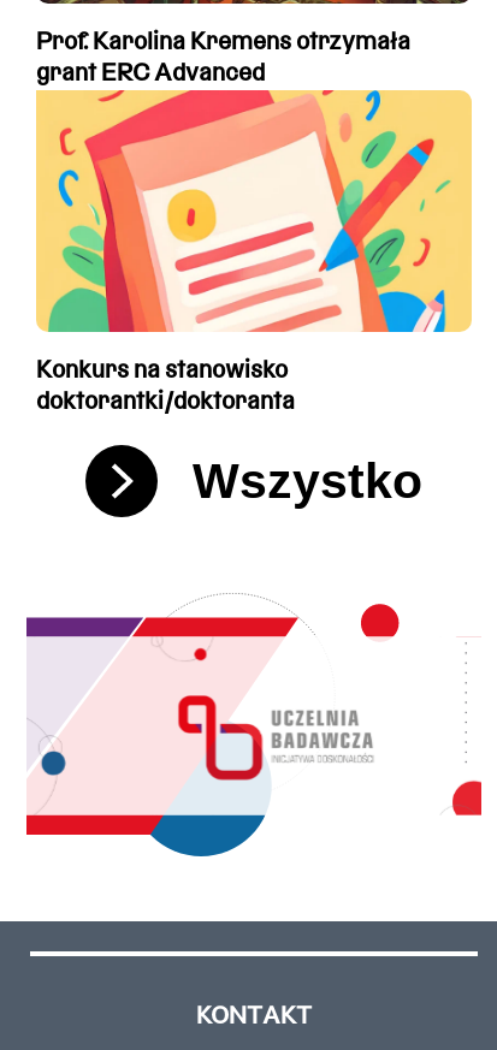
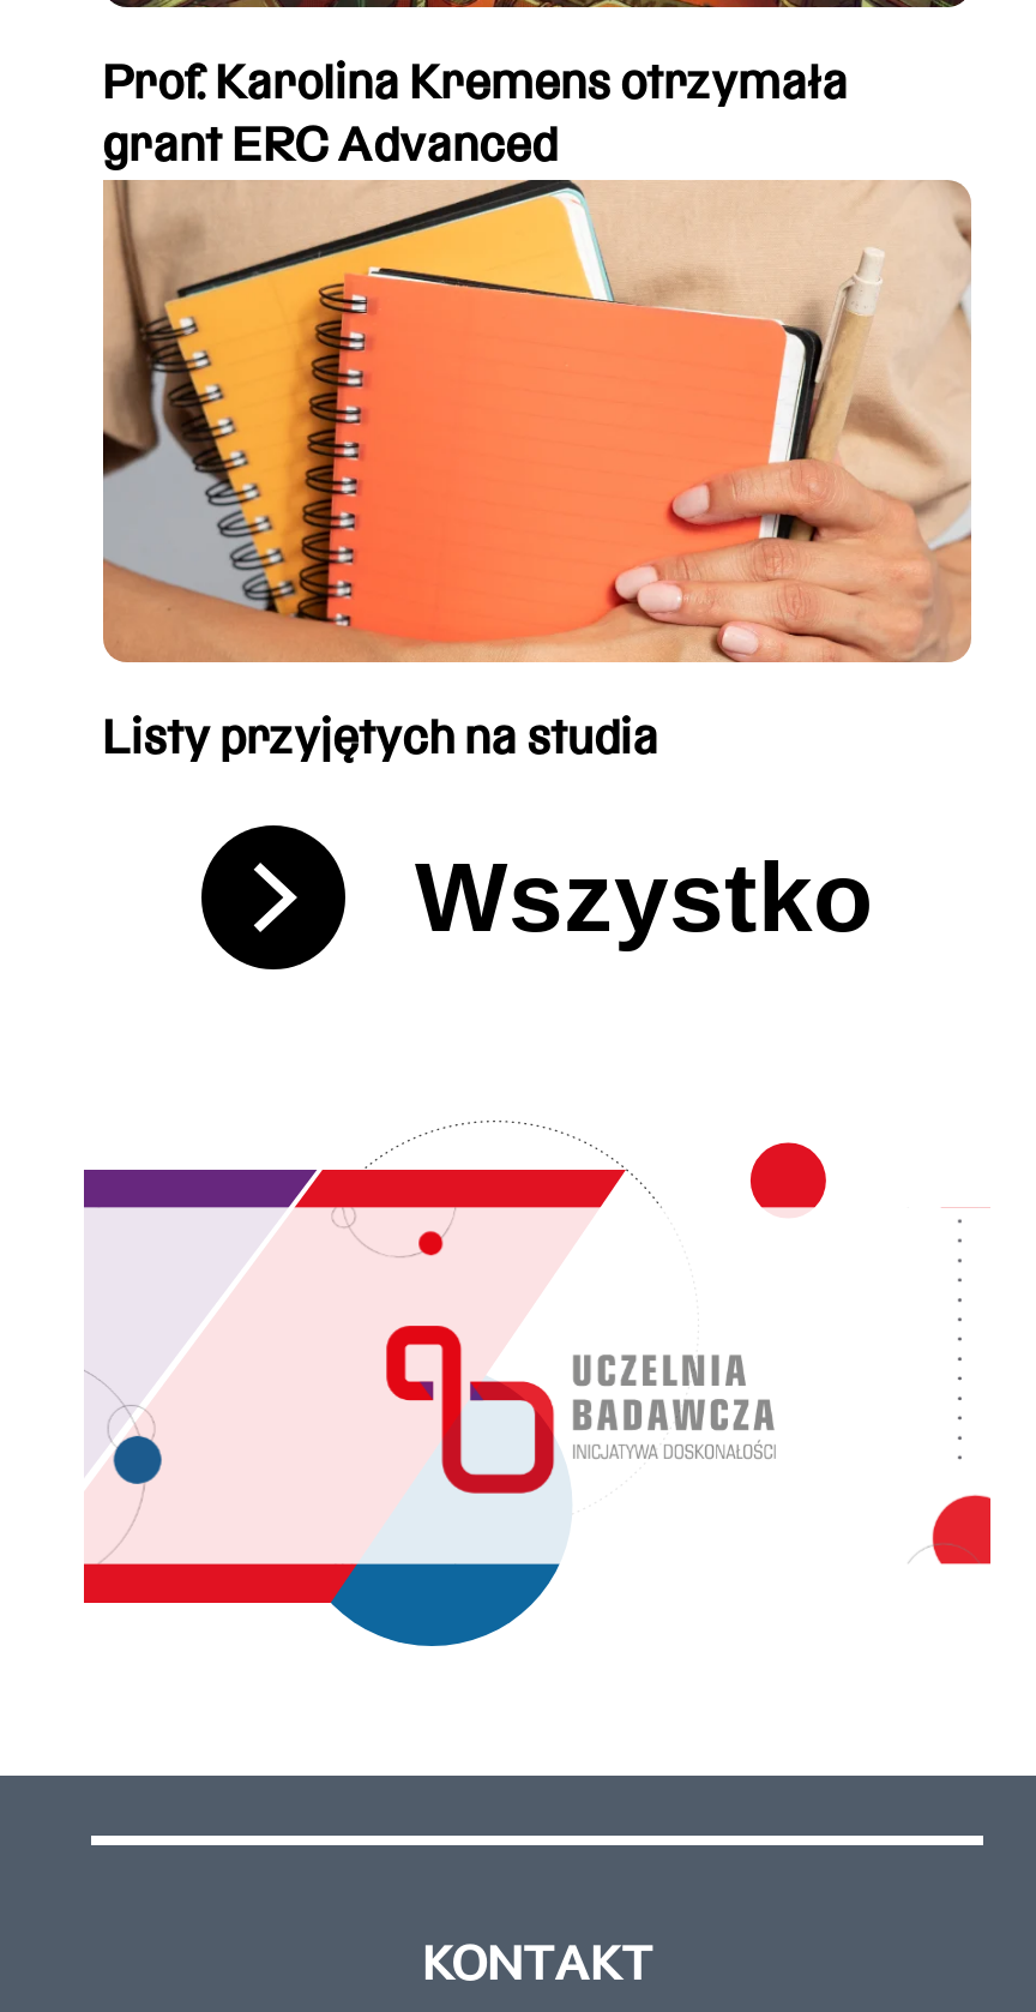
[35,89,472,413] [image] | Konkurs na stanowisko | doktorantki/doktoranta -> [101,178,974,762] [image] | Listy przyjętych na studia

